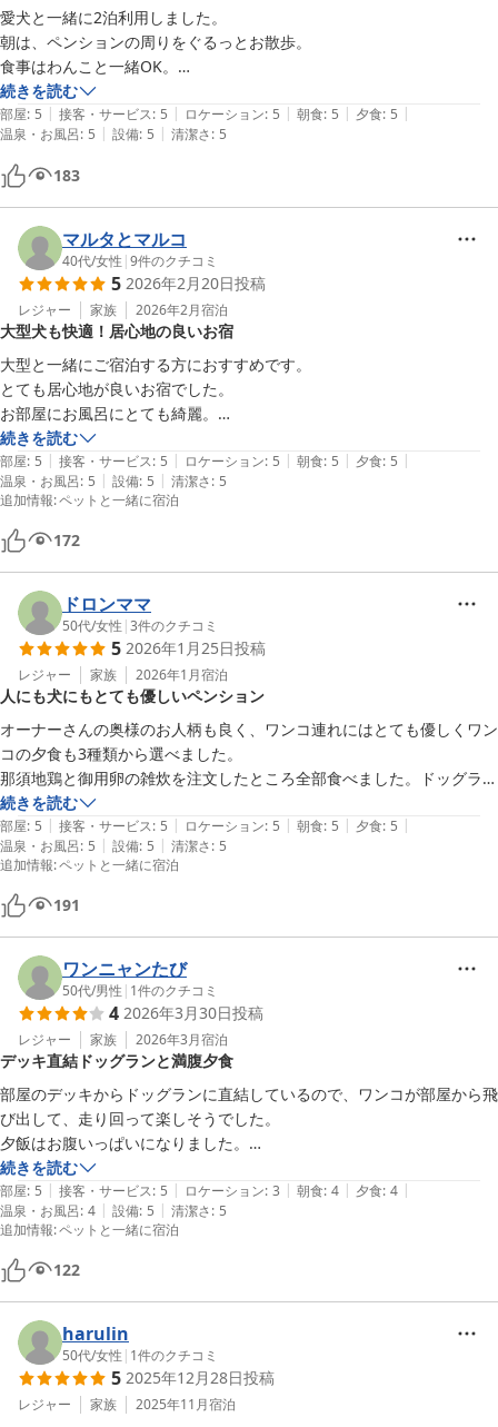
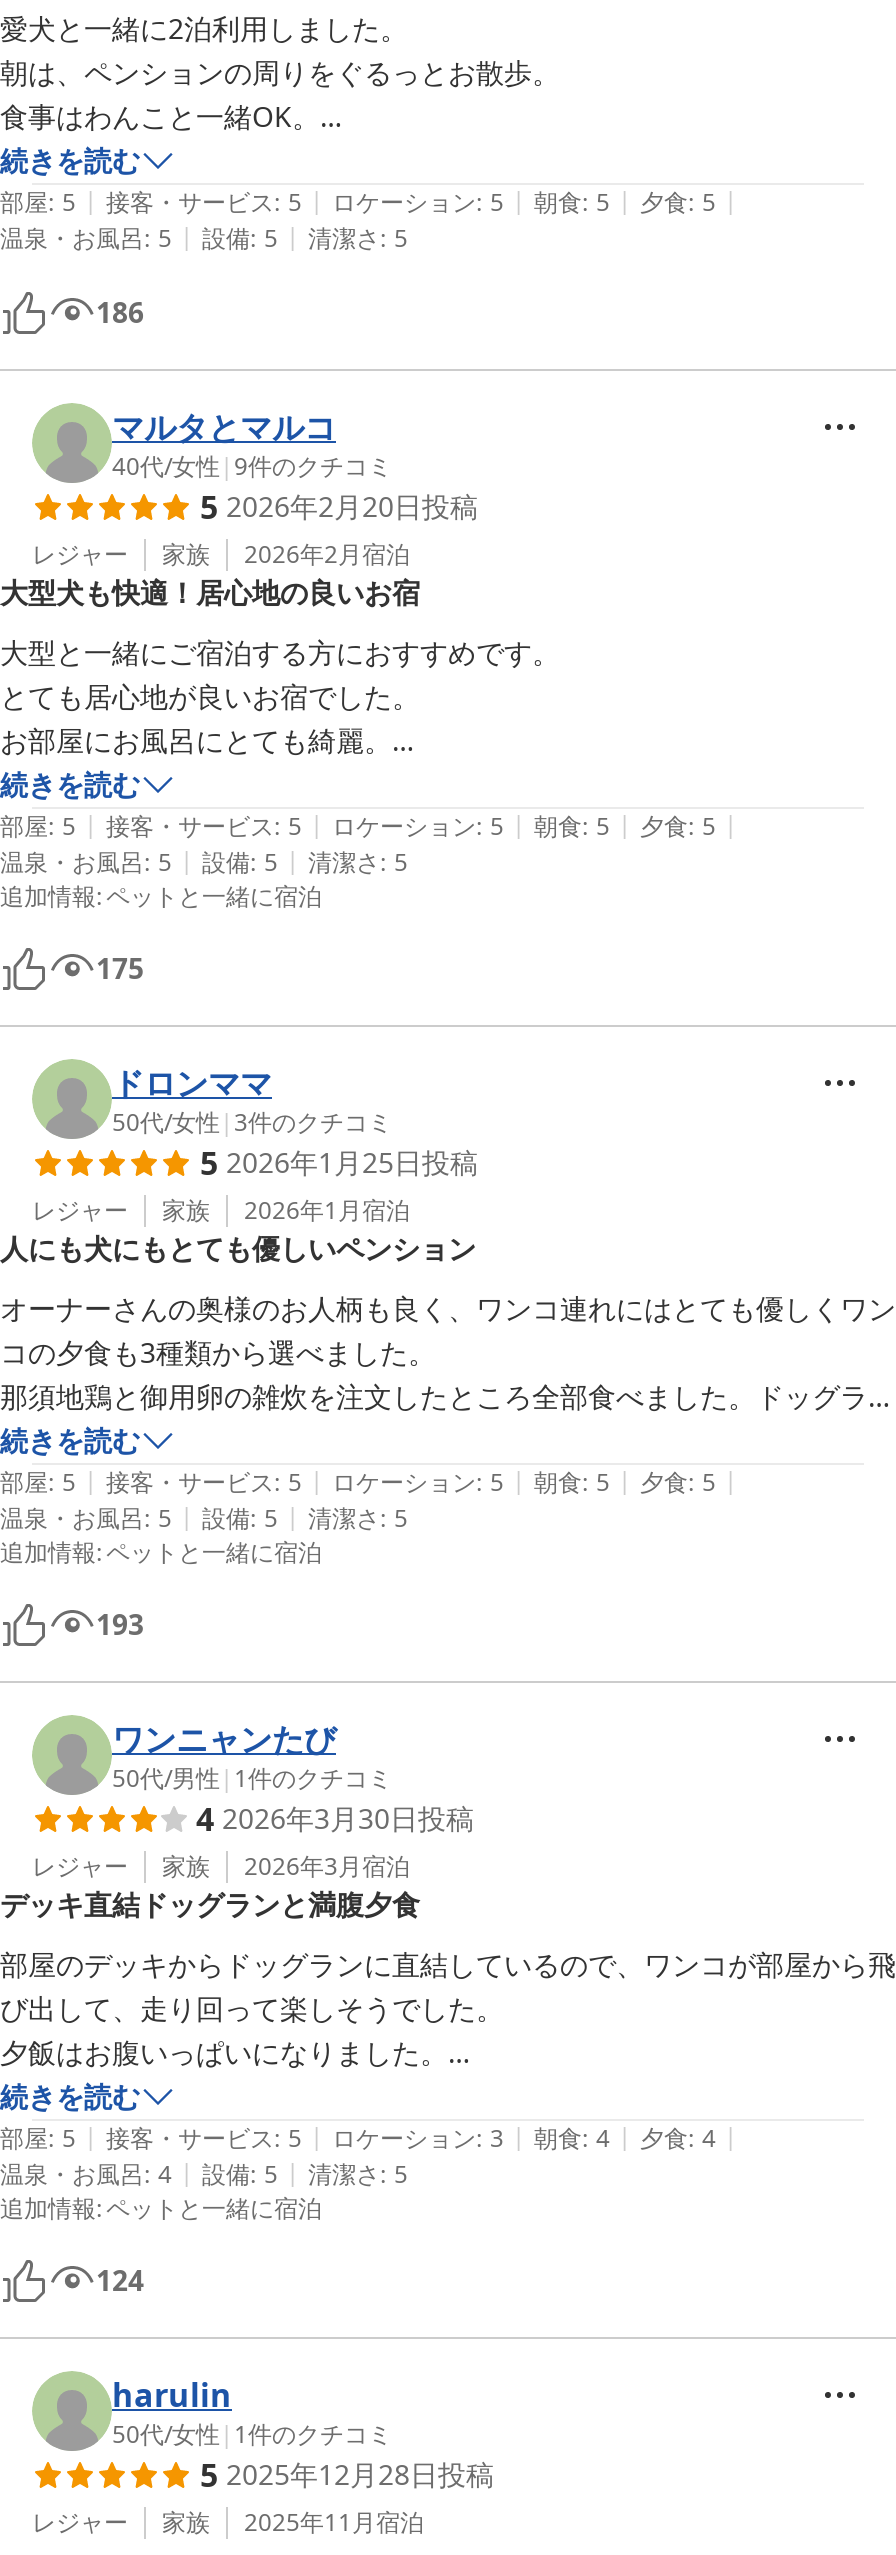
[53,165,80,186] 183 -> [96,293,144,331] 186
[53,529,80,551] 172 -> [96,949,144,987] 175
[53,894,80,915] 191 -> [96,1605,144,1643] 193
[53,1259,80,1280] 122 -> [96,2261,144,2299] 124

